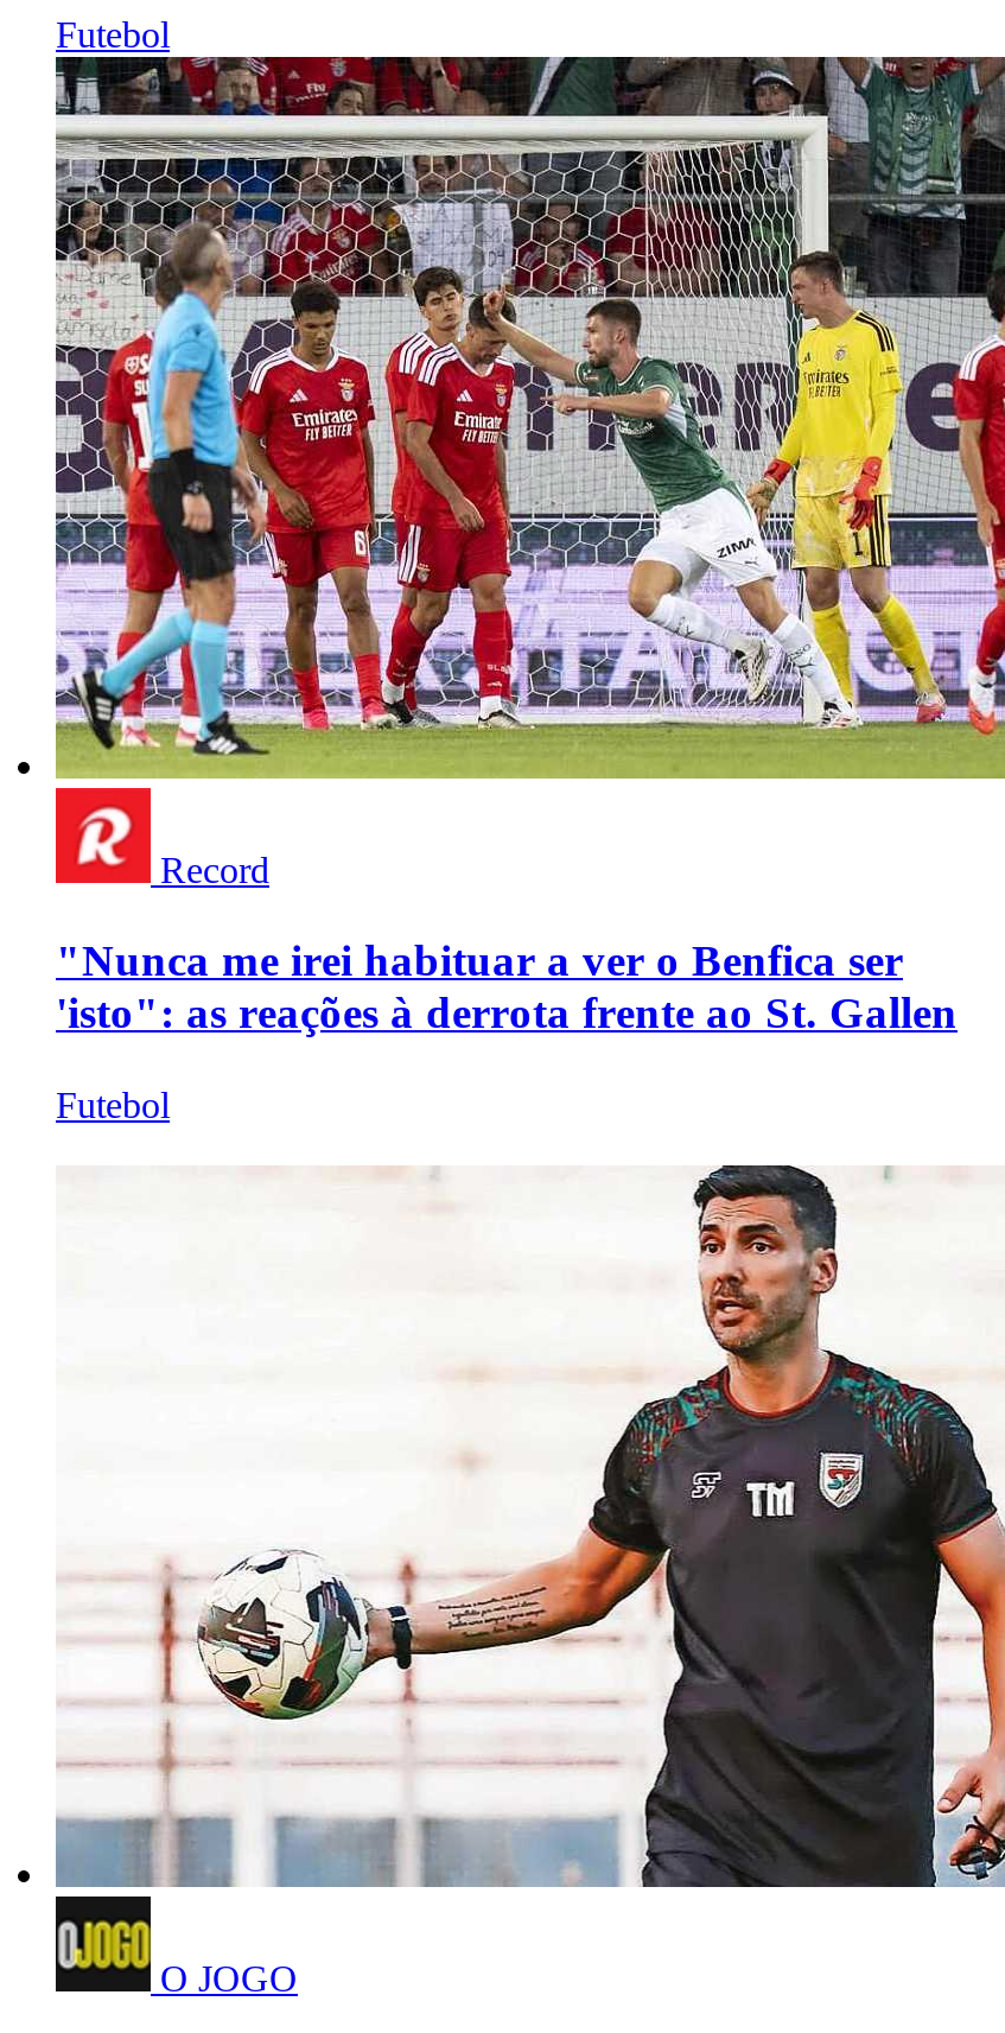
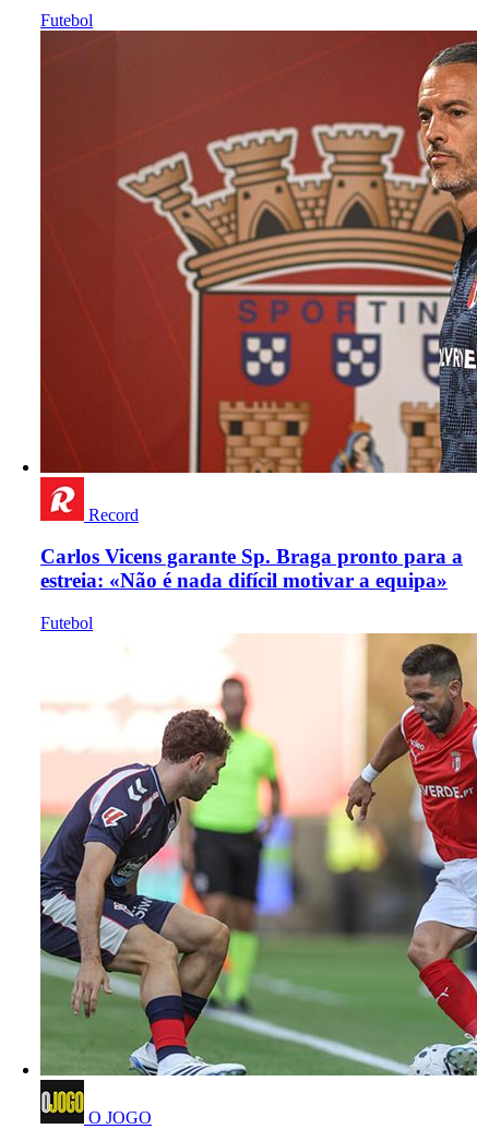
[53,55,998,781] [image] -> [39,29,474,474] [image]
[56,936,958,1038] "Nunca me irei habituar a ver o Benfica ser | 'isto": as reações à derrota frente ao St. Gallen -> [40,545,463,592] Carlos Vicens garante Sp. Braga pronto para a | estreia: «Não é nada difícil motivar a equipa»
[56,1127,998,1889] [image] -> [39,632,474,1077] [image]

